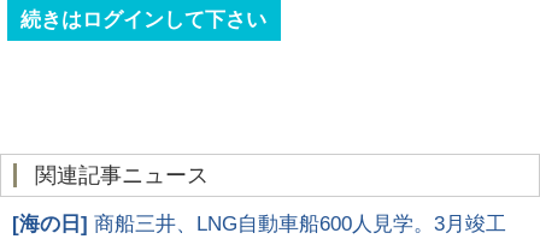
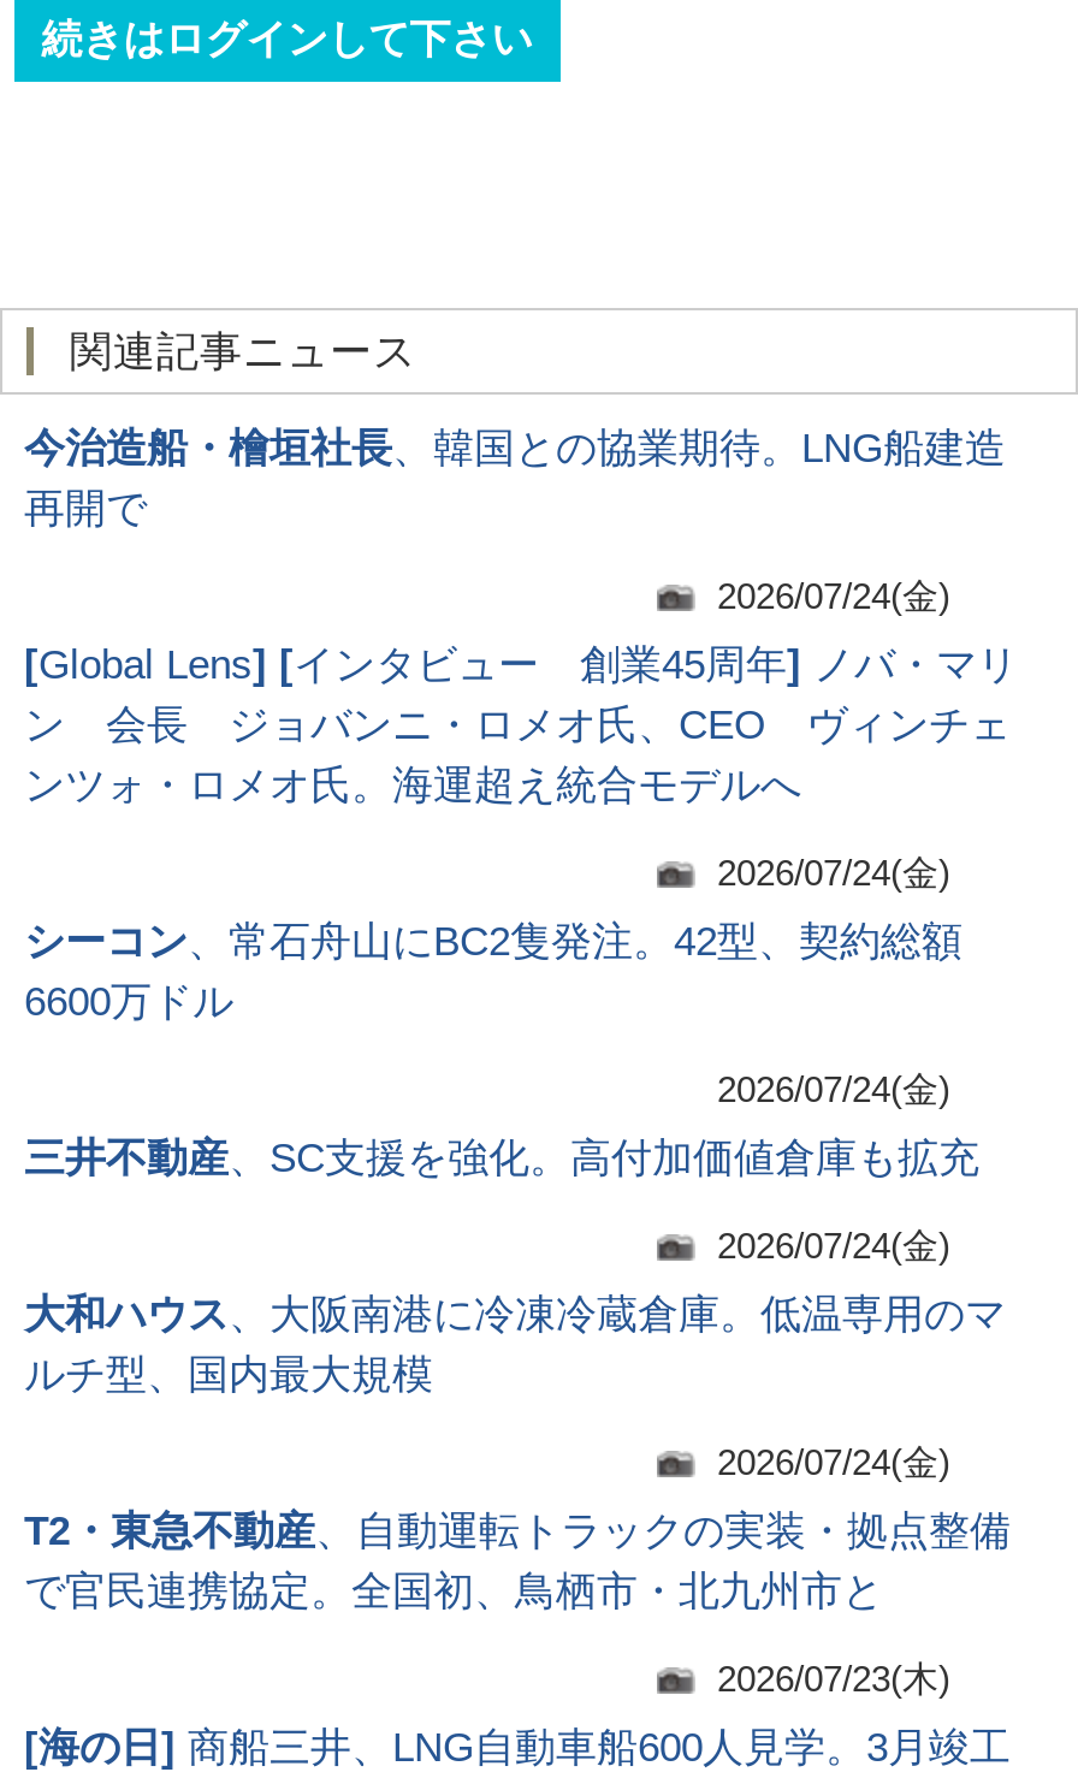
none -> [24,425,1018,1698] 今治造船・檜垣社長、韓国との協業期待。LNG船建造 | 再開で | 2026/07/24(金) | [Global Lens] [インタビュー 創業45周年]ノバ・マリ | ン 会長 ジョバンニ・ロメオ氏、CEO ヴィンチェ | ンツォ・ロメオ氏。海運超え統合モデルへ | 2026/07/24(金) | シーコン、常石舟山にBC2隻発注。42型、契約総額 | 6600万ドル | 2026/07/24(金) | 三井不動産、SC支援を強化。高付加価値倉庫も拡充 | 2026/07/24(金) | 大和ハウス、大阪南港に冷凍冷蔵倉庫。低温専用のマ | ルチ型、国内最大規模 | 2026/07/24(金) | T2・東急不動産、自動運転トラックの実装・拠点整備 | で官民連携協定。全国初、鳥栖市・北九州市と | 2026/07/23(木)

